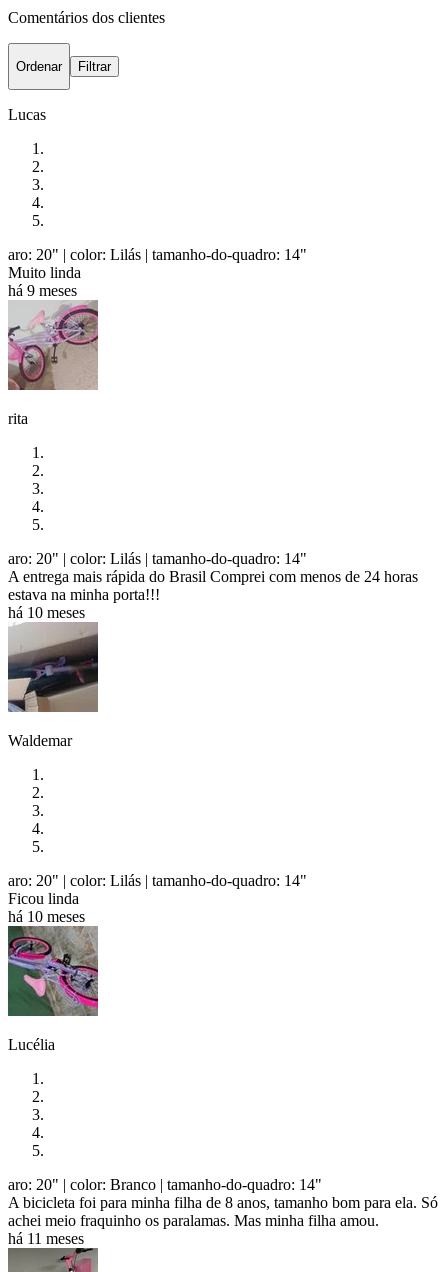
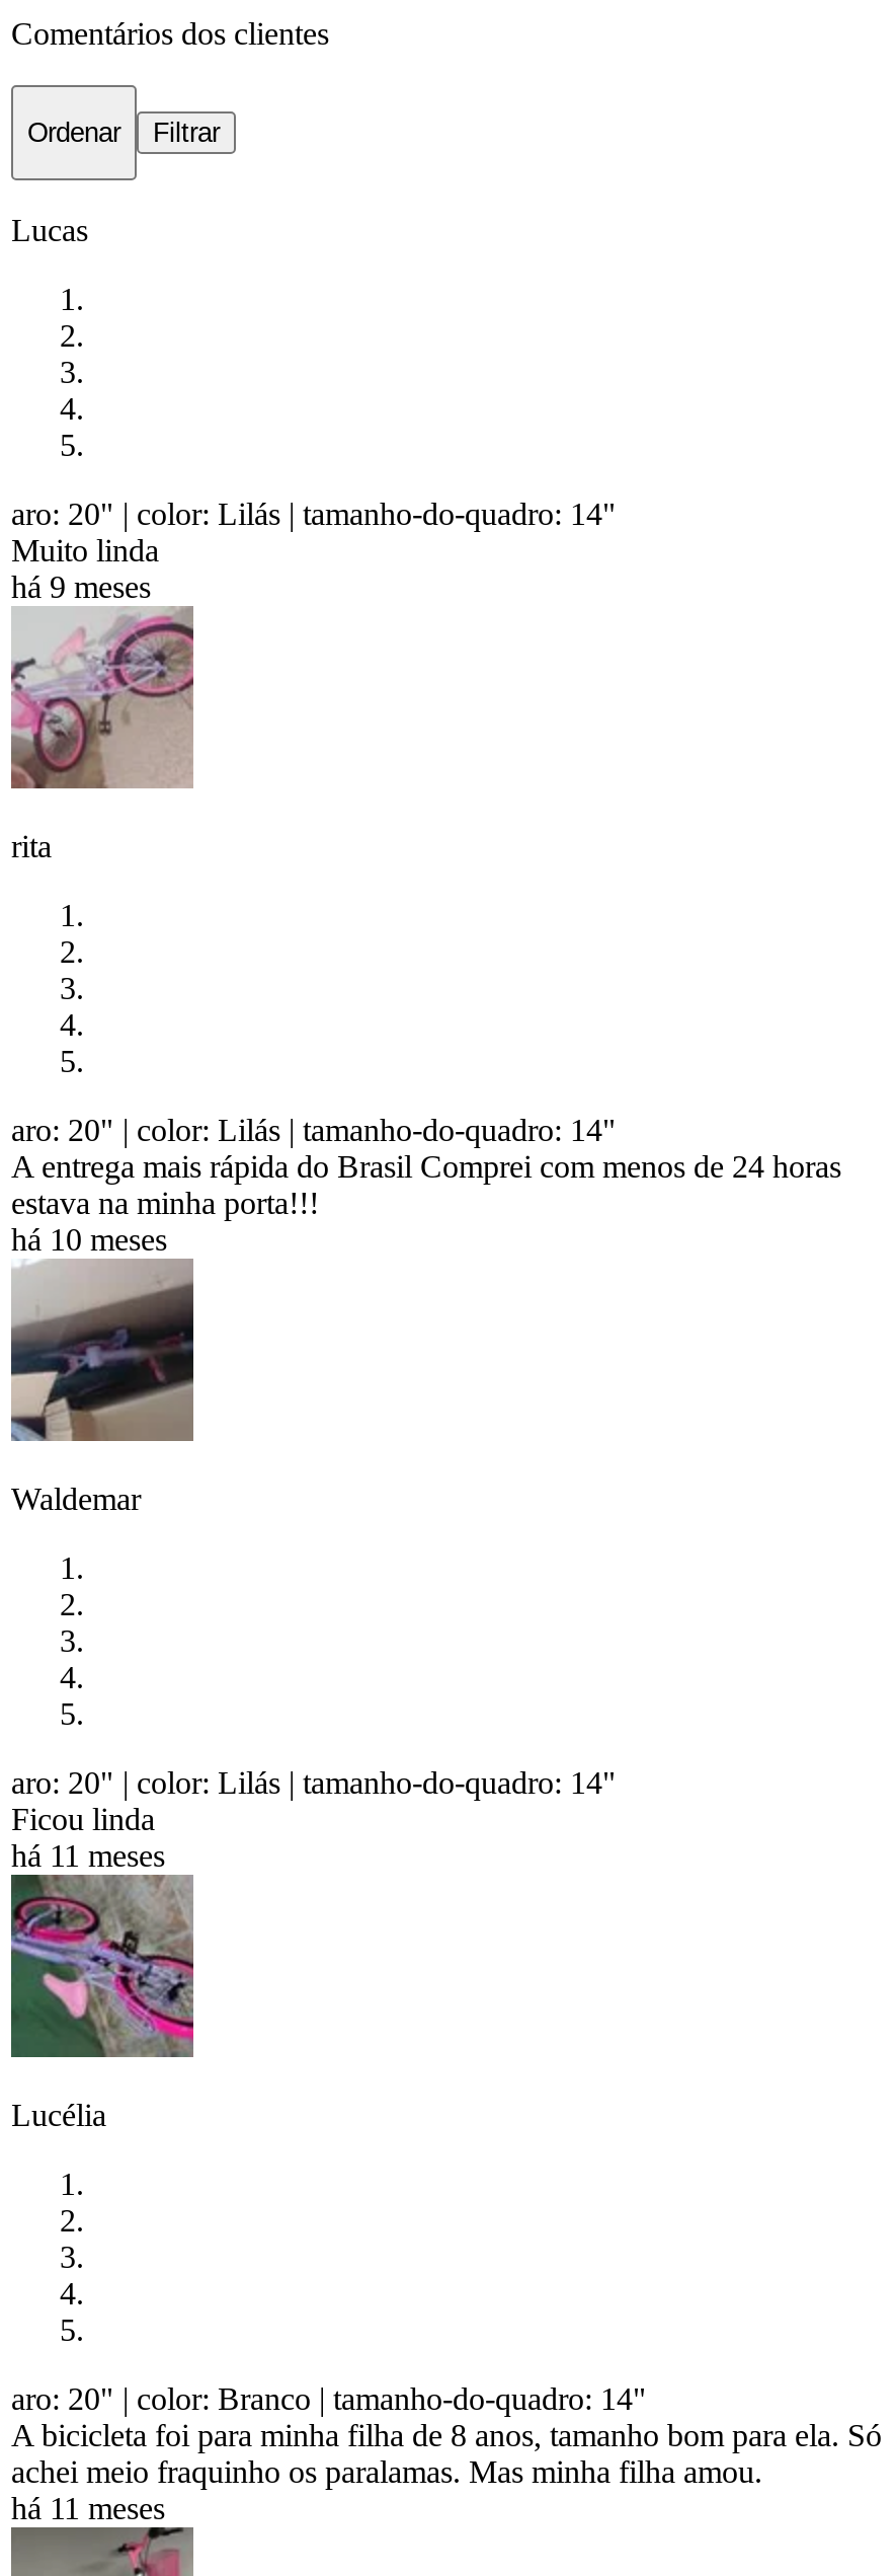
[8,908,85,925] há 10 meses -> [11,1839,165,1873] há 11 meses

